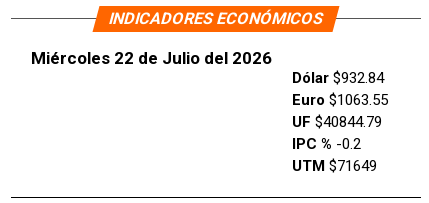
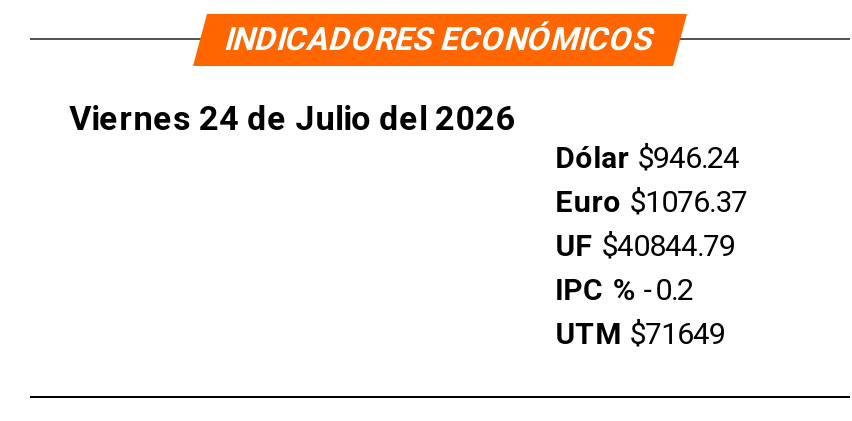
[31,48,272,68] Miércoles 22 de Julio del 2026 -> [69,99,515,139] Viernes 24 de Julio del 2026
[292,69,384,87] Dólar $932.84 -> [555,141,739,177] Dólar $946.24
[292,91,388,109] Euro $1063.55 -> [555,185,747,221] Euro $1076.37

